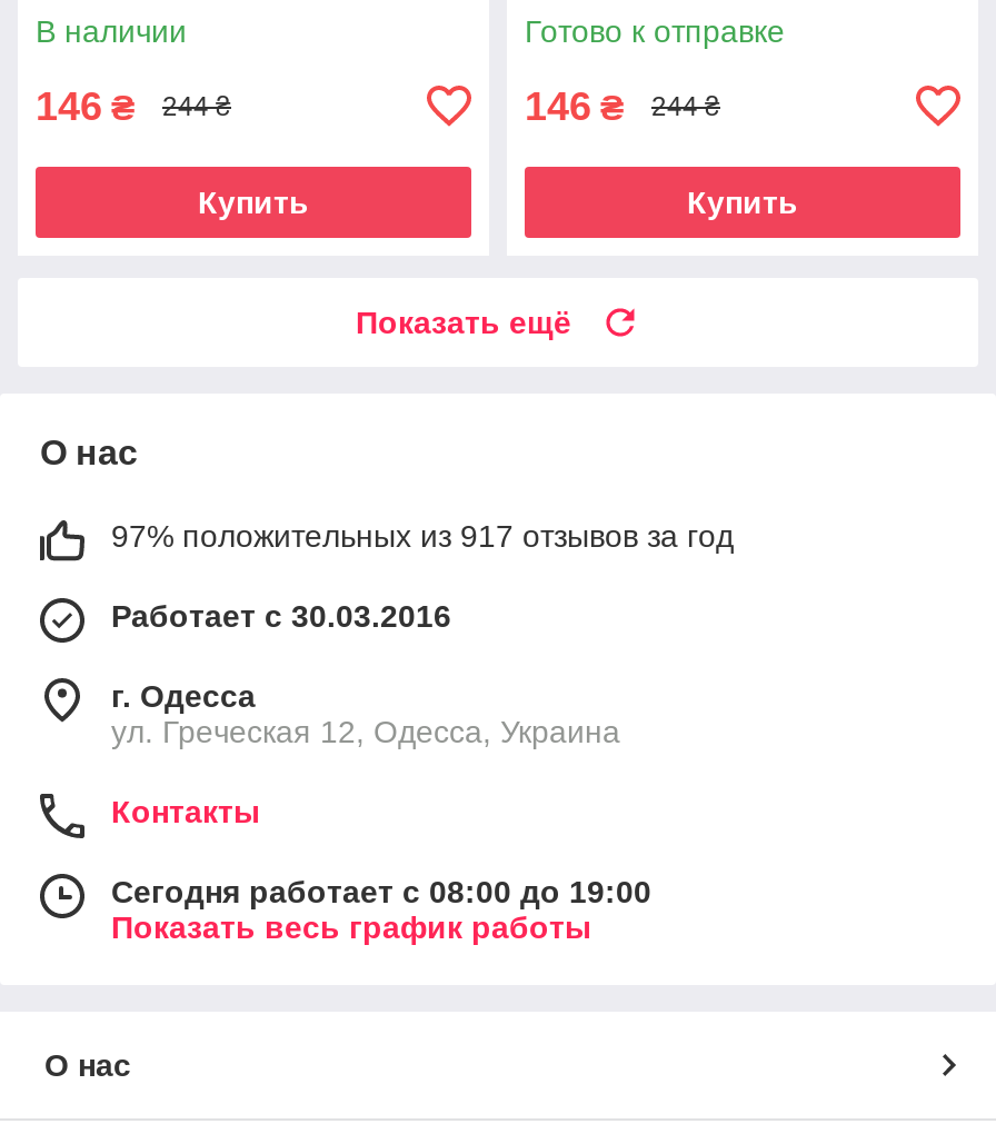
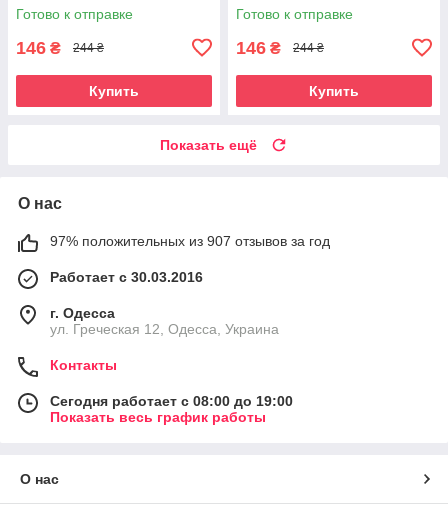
[36,13,187,48] В наличии -> [16,6,133,22] Готово к отправке
[111,518,734,553] 97% положительных из 917 отзывов за год -> [50,233,330,249] 97% положительных из 907 отзывов за год

